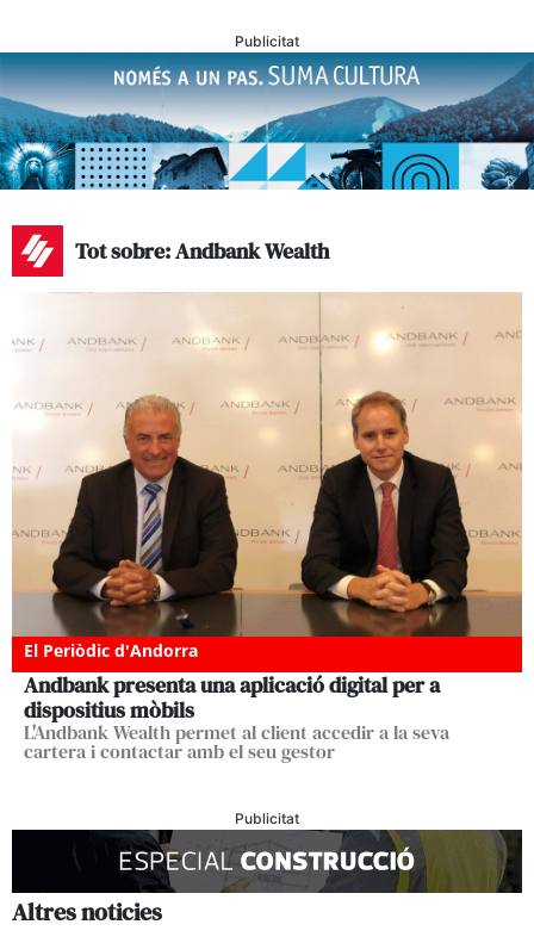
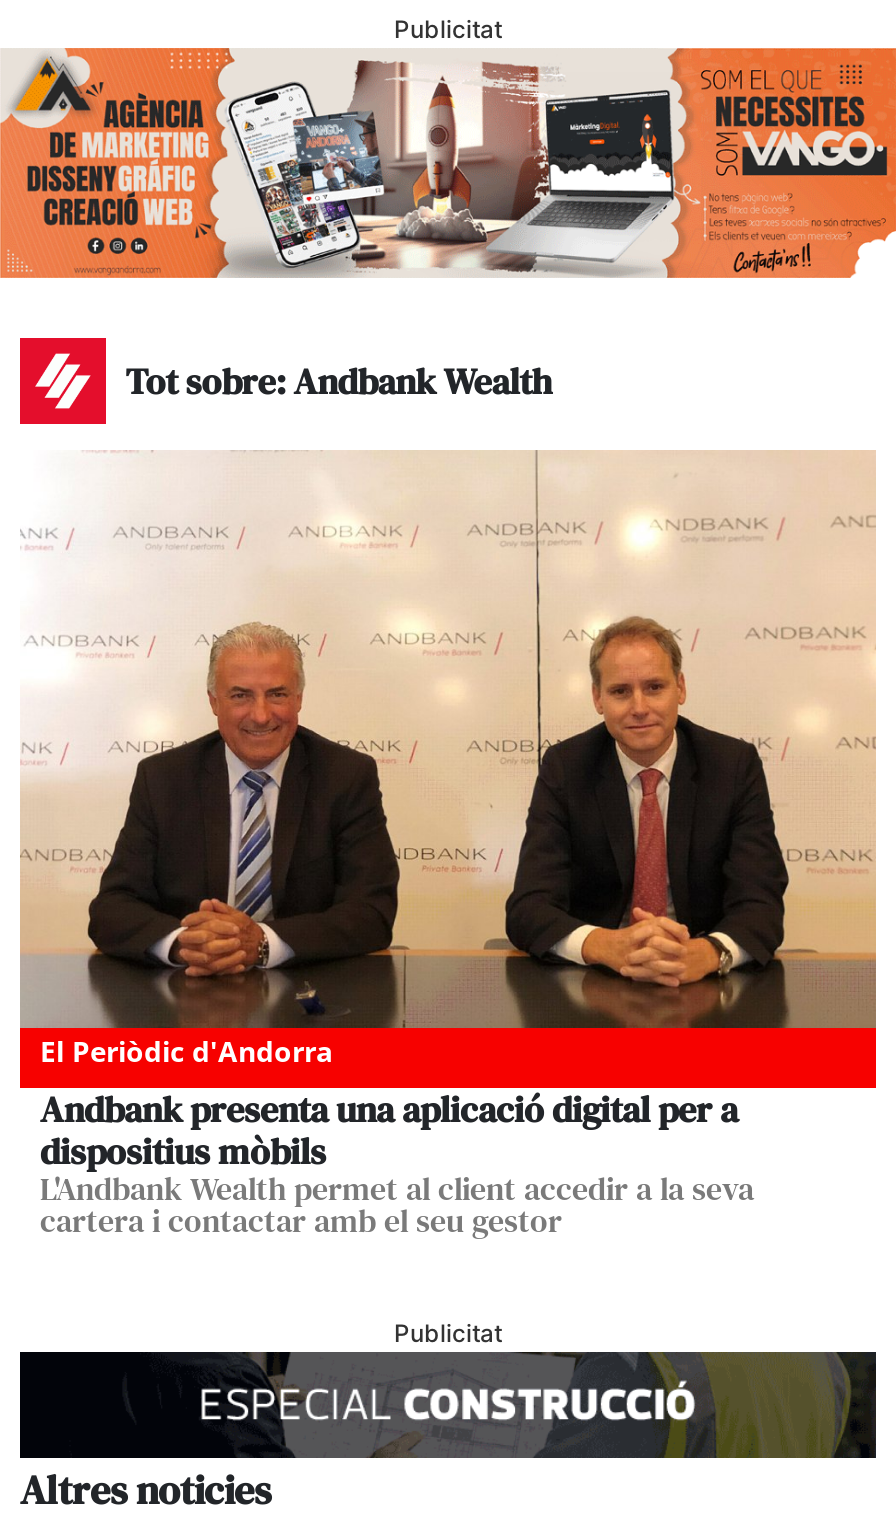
[4,51,530,191] [image] -> [6,46,890,280] [image]

